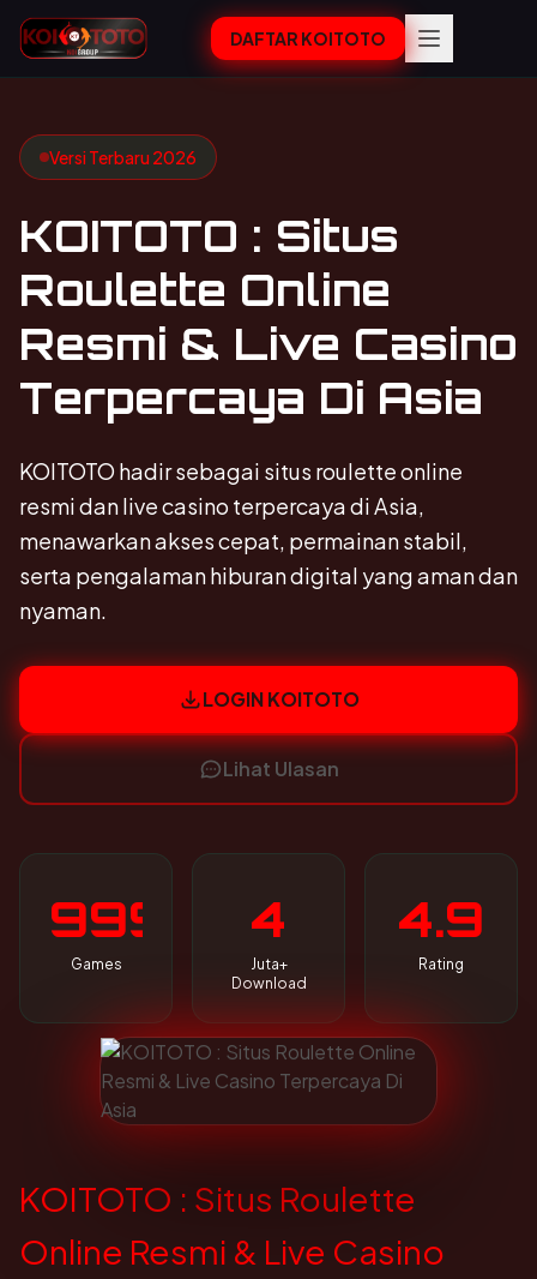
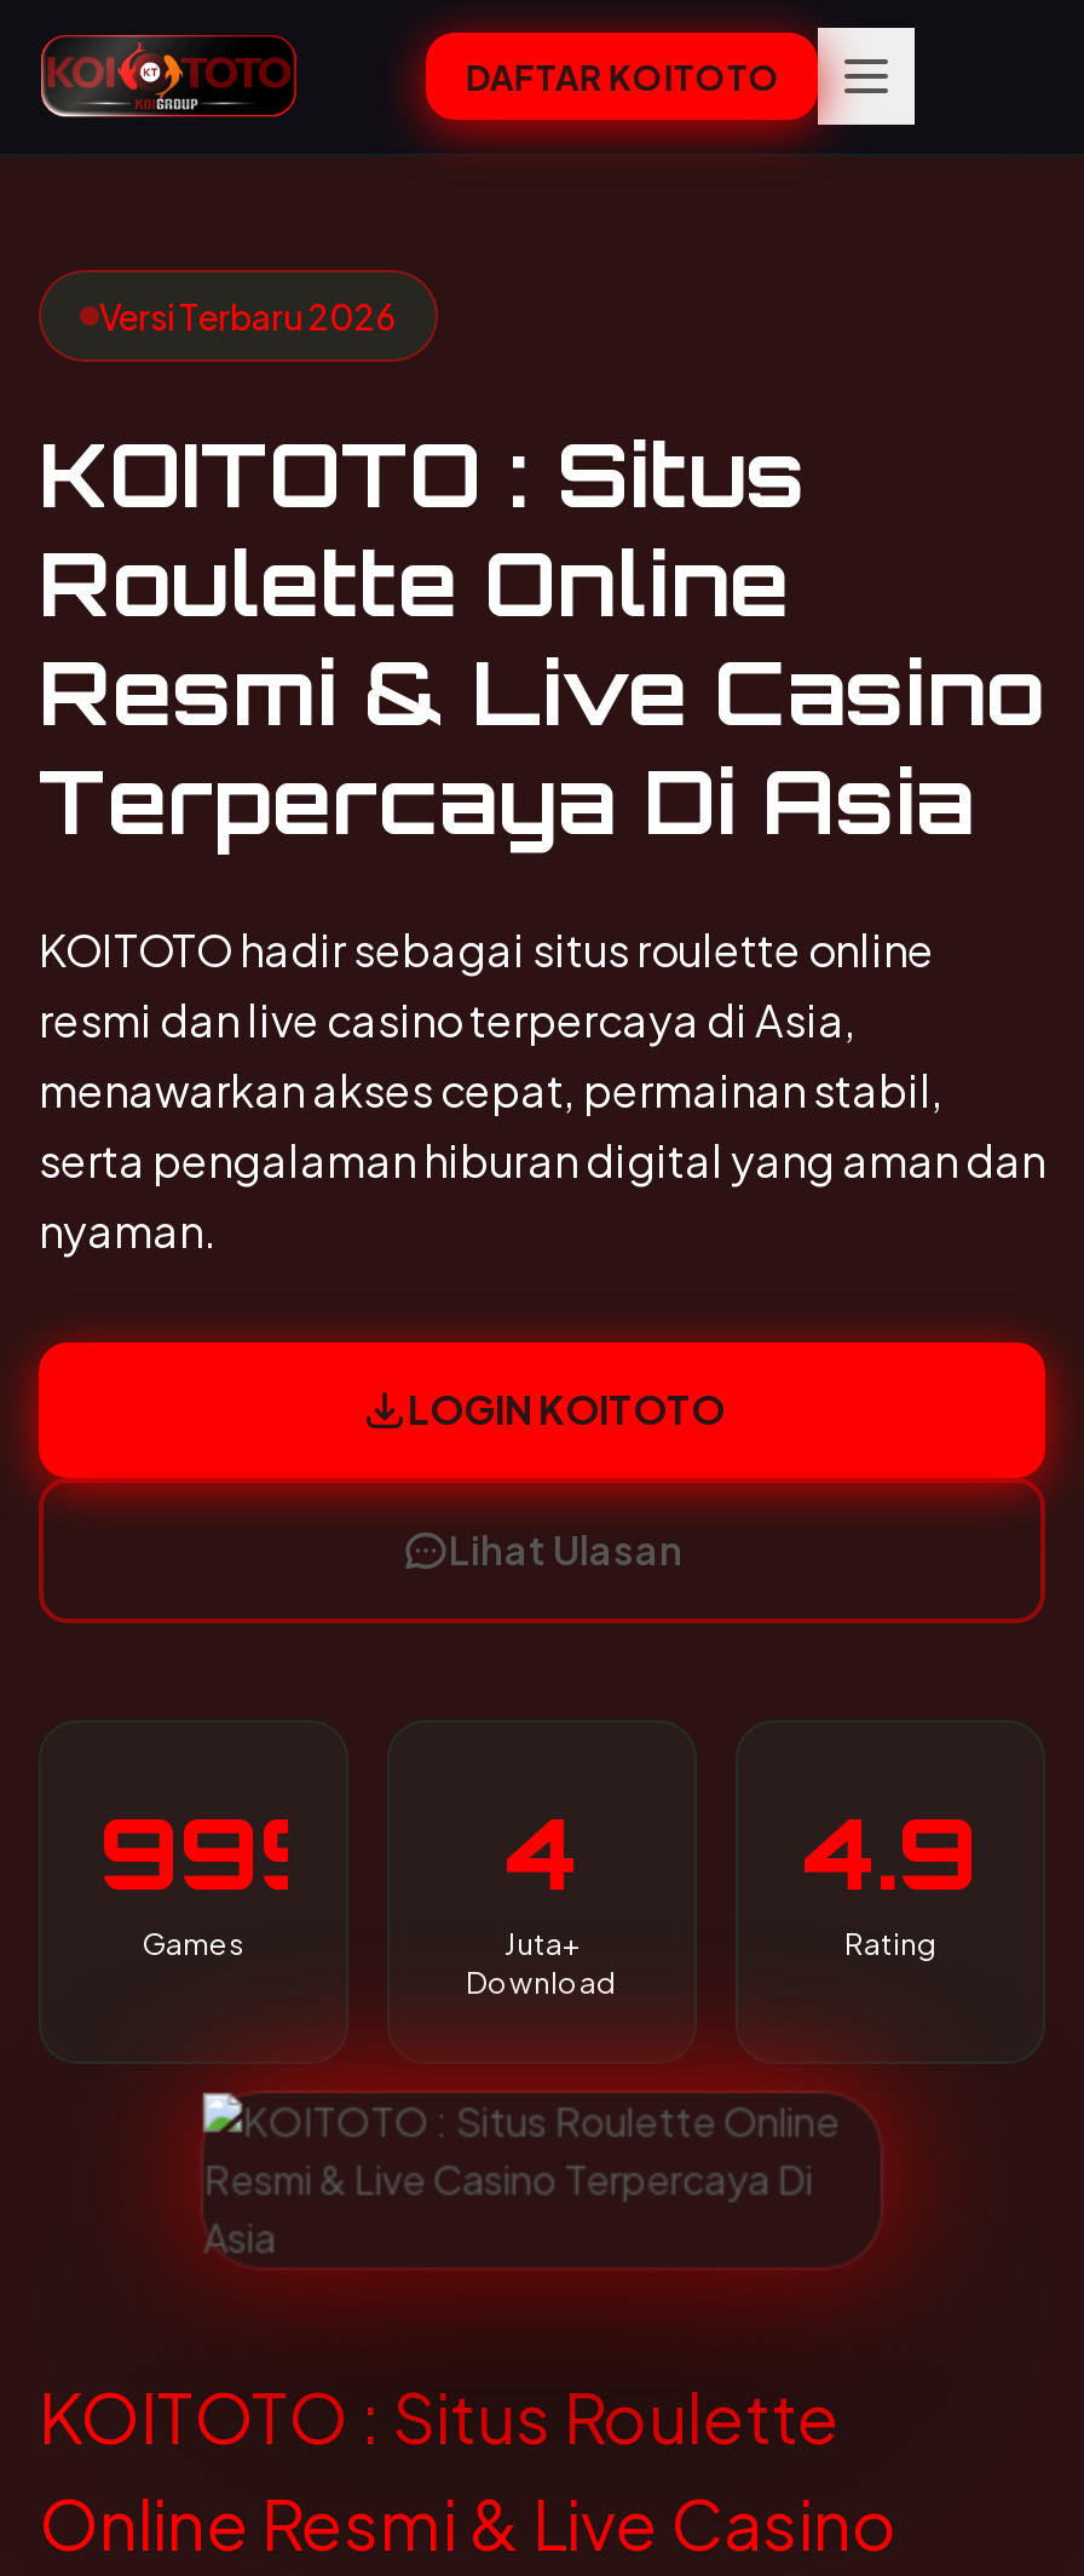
[20,18,140,60] [image] -> [39,35,283,120] [image]

